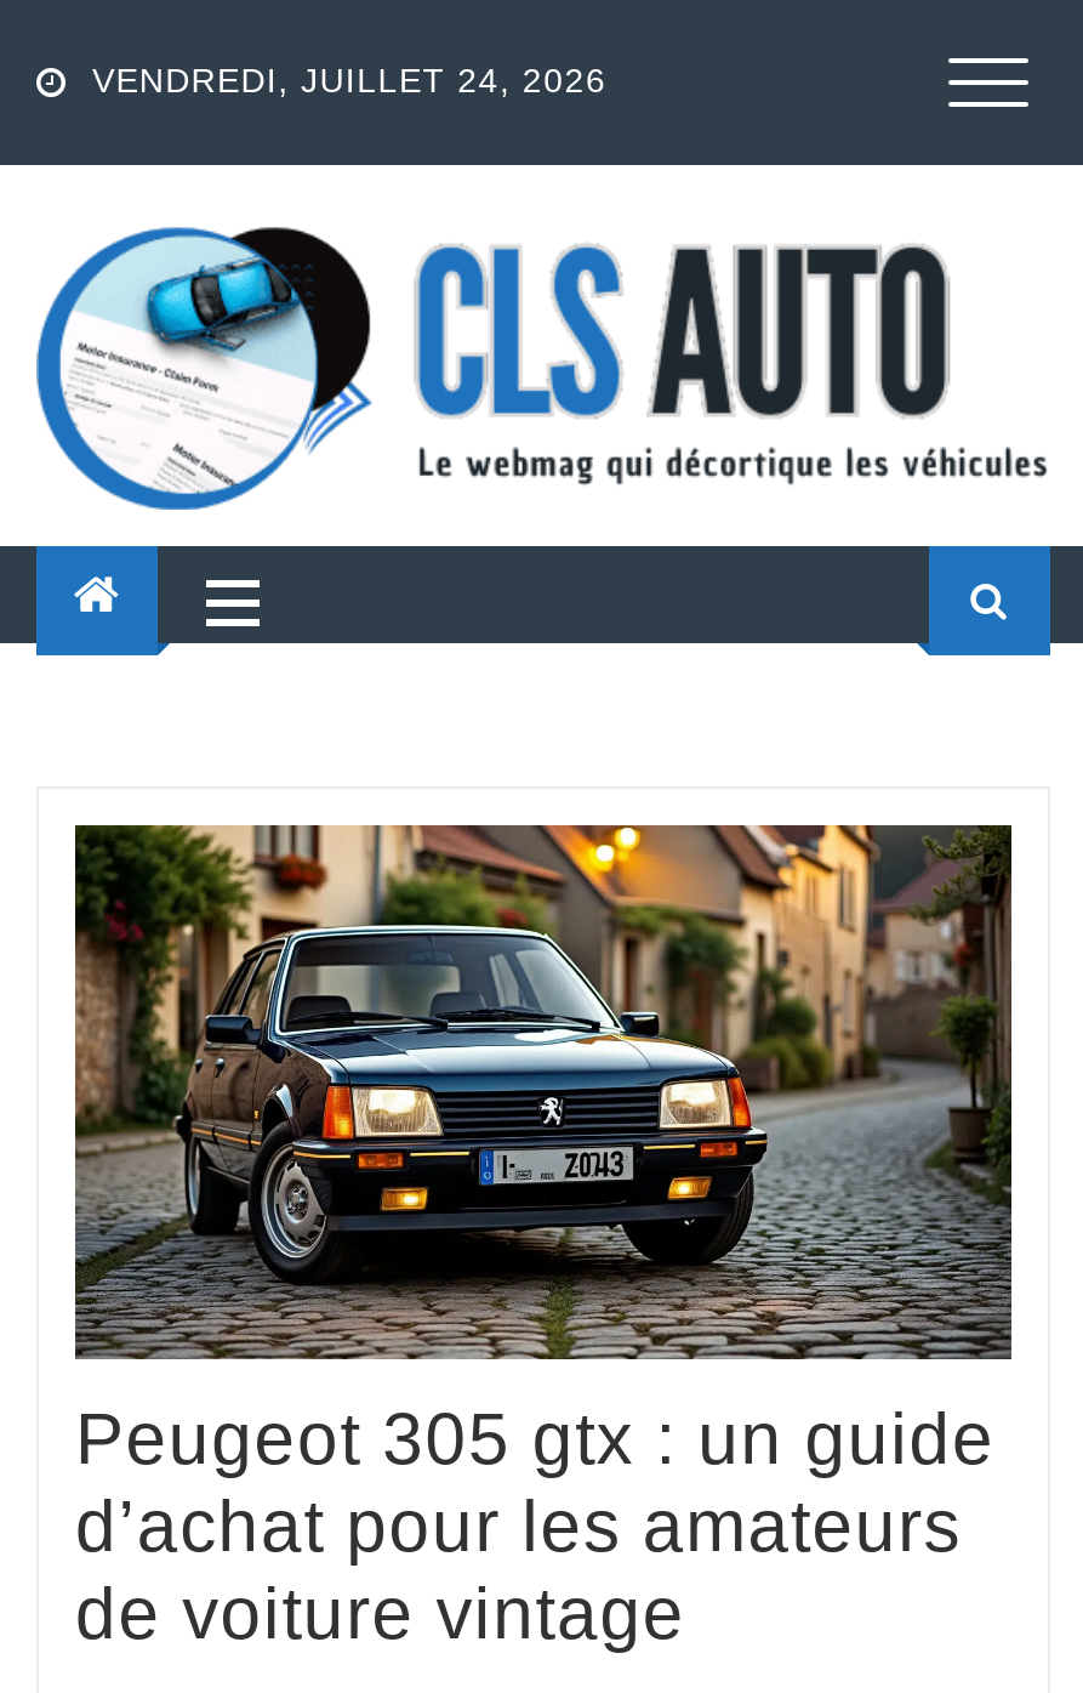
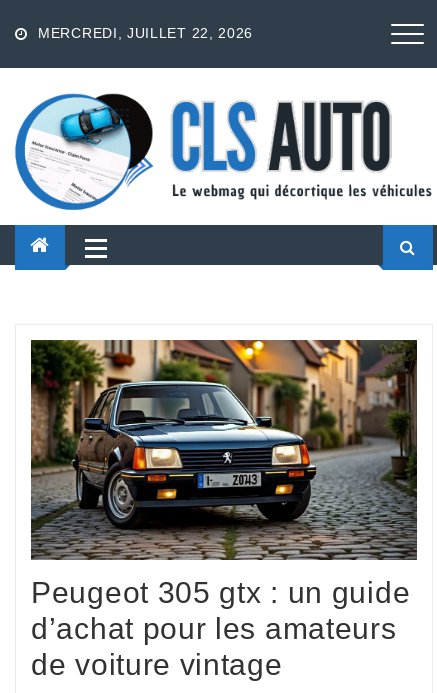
[92,59,607,98] VENDREDI, JUILLET 24, 2026 -> [38,24,253,40] MERCREDI, JUILLET 22, 2026

